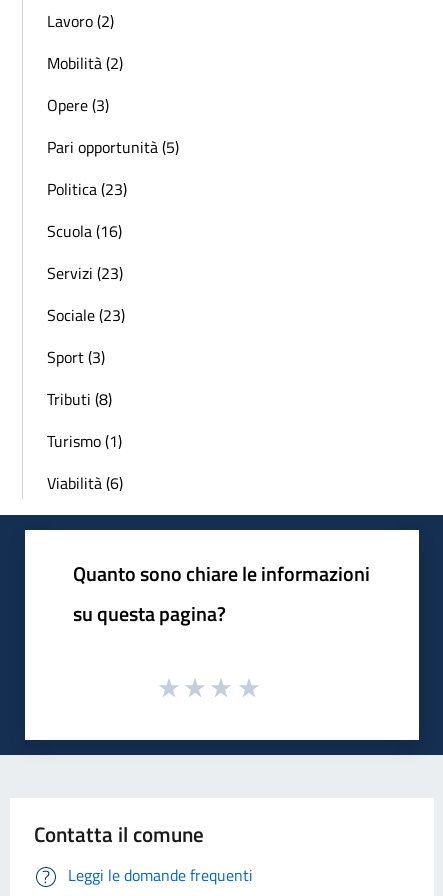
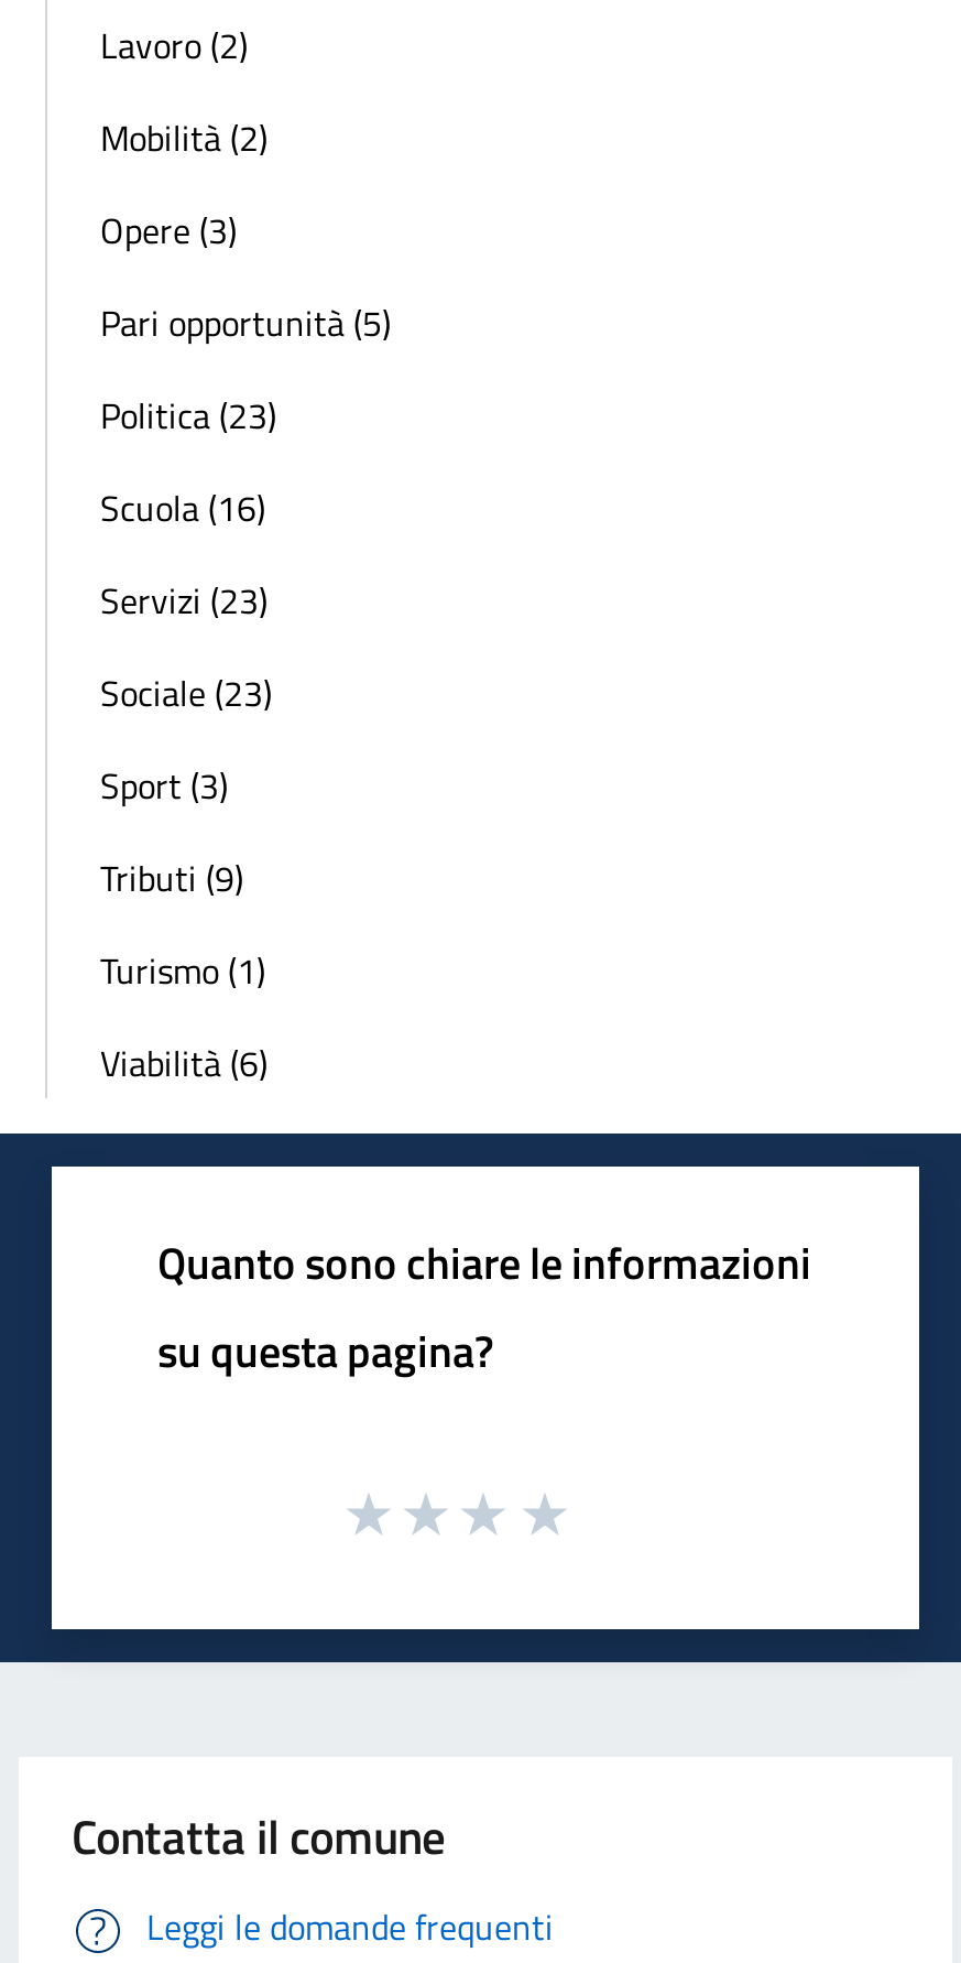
[47,387,112,411] Tributi (8) -> [100,852,243,905] Tributi (9)

